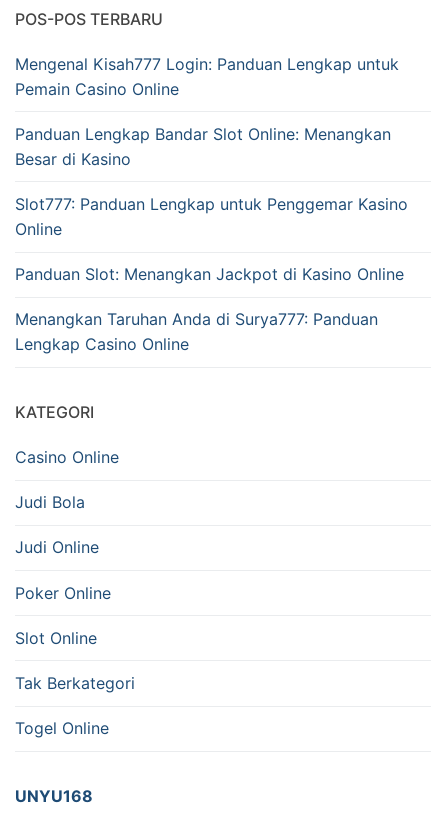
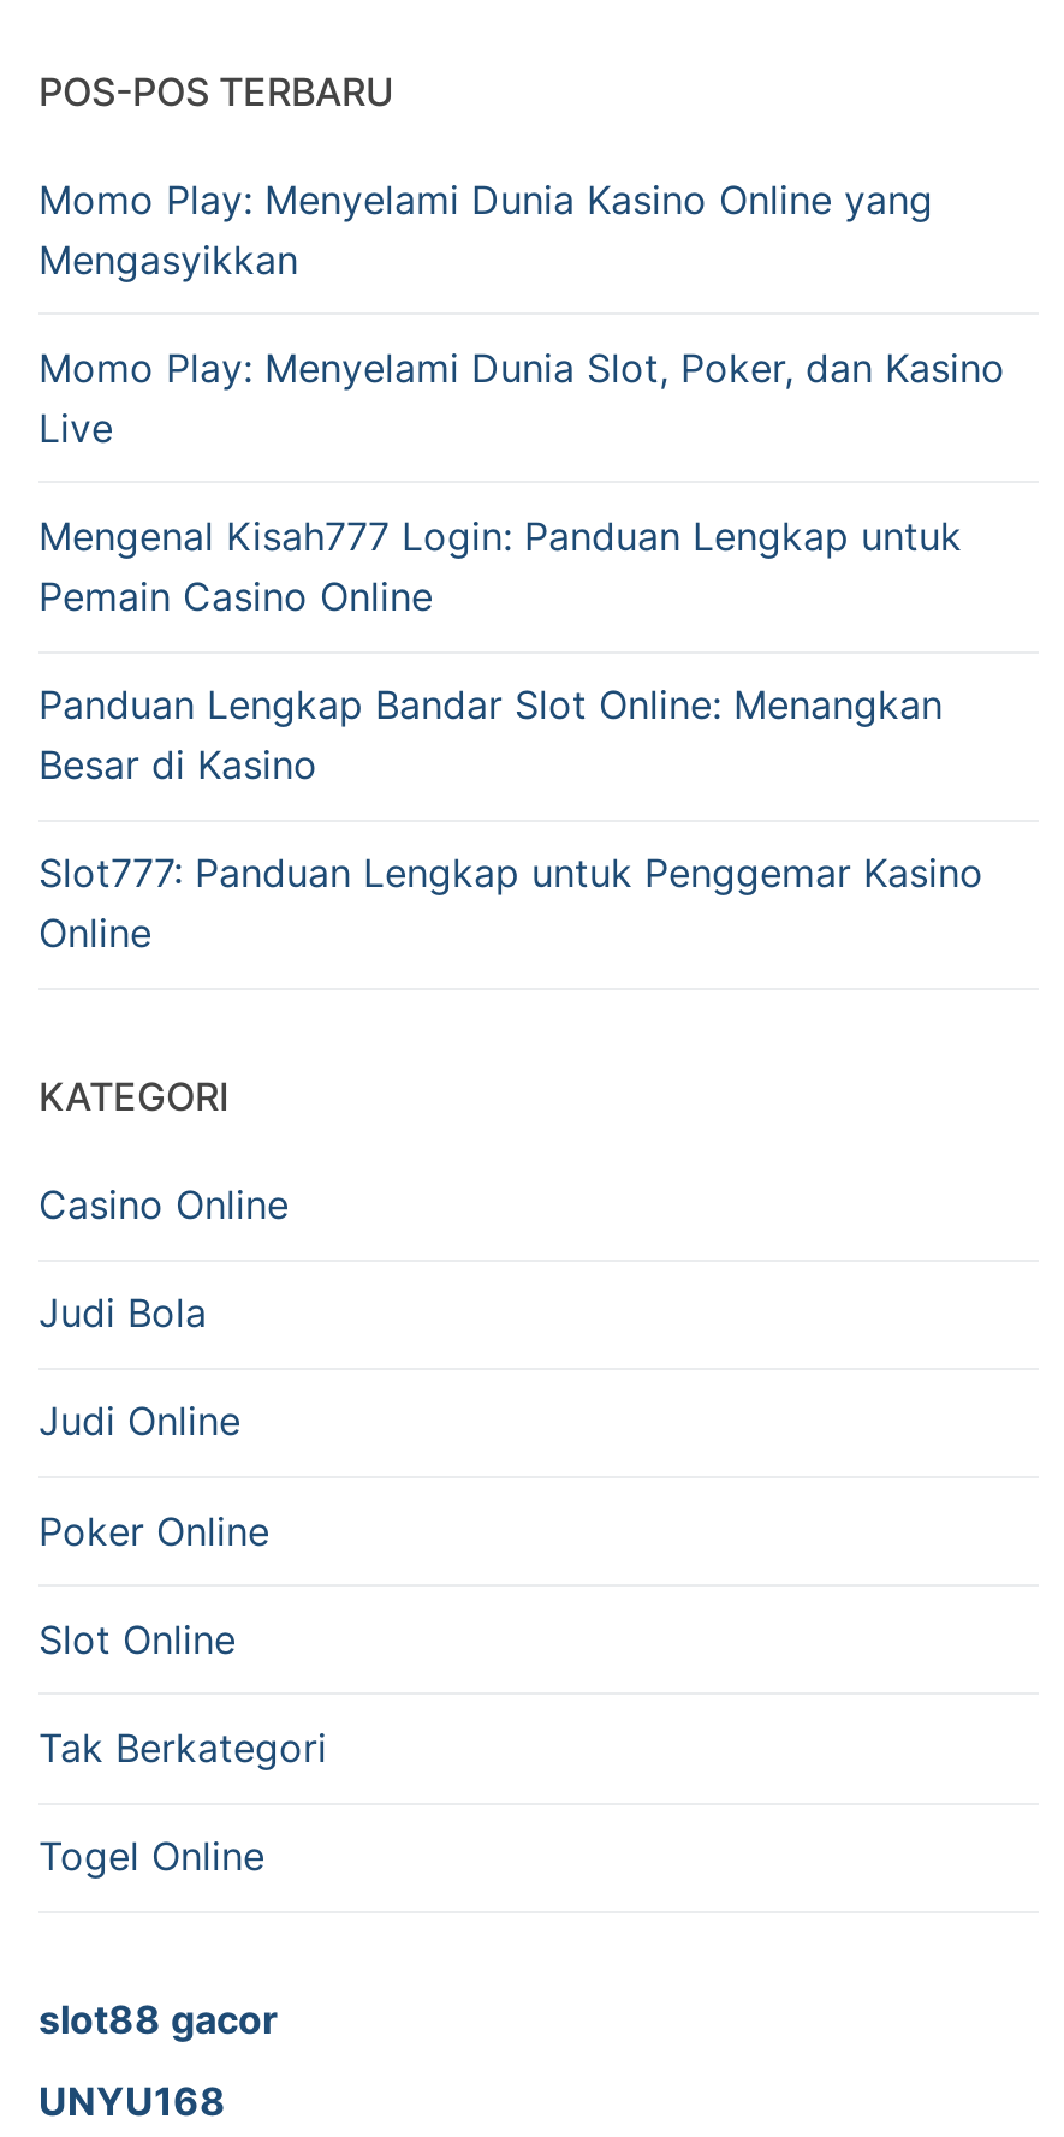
none -> [38,175,1005,451] Momo Play: Menyelami Dunia Kasino Online yang | Mengasyikkan | Momo Play: Menyelami Dunia Slot, Poker, dan Kasino | Live
moved [15,54,408,239] -> [38,512,983,958]: Mengenal Kisah777 Login: Panduan Lengkap untuk | Pemain Casino Online | Panduan Lengkap Bandar Slot Online: Menangkan | Besar di Kasino | Slot777: Panduan Lengkap untuk Penggemar Kasino | Online
[15,264,404,354] Panduan Slot: Menangkan Jackpot di Kasino Online | Menangkan Taruhan Anda di Surya777: Panduan | Lengkap Casino Online -> none
none -> [38,1994,279,2043] slot88 gacor

